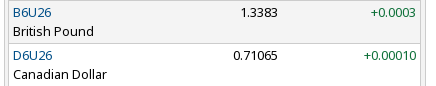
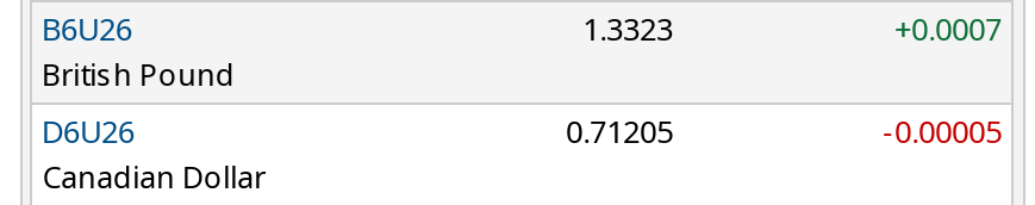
[240,3,278,21] 1.3383 -> [583,7,673,50] 1.3323
[371,3,416,21] +0.0003 -> [895,7,1002,50] +0.0007
[233,46,278,64] 0.71065 -> [566,110,673,153] 0.71205
[364,46,416,64] +0.00010 -> [883,110,1002,153] -0.00005

